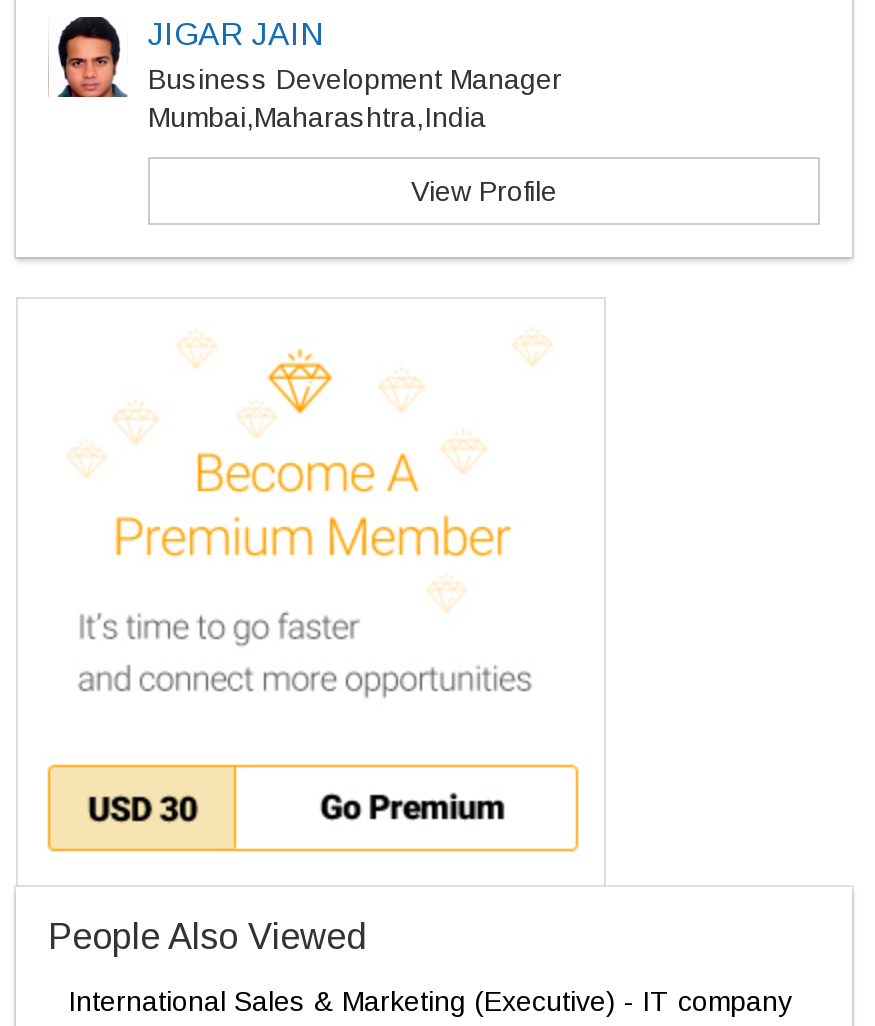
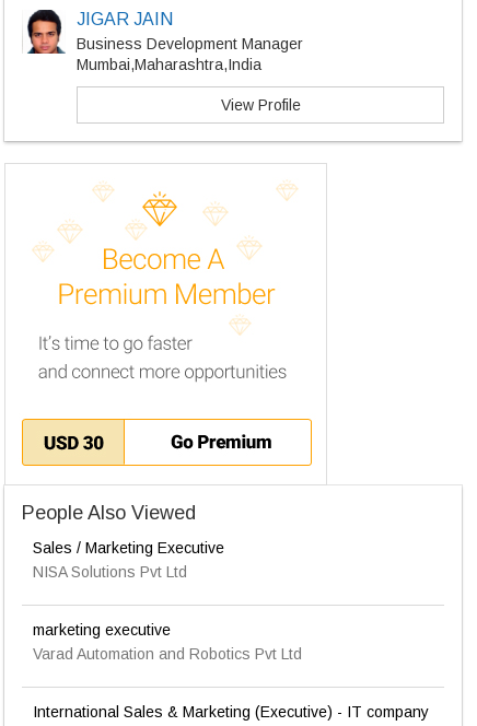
none -> [33,539,302,663] Sales / Marketing Executive | NISA Solutions Pvt Ltd | marketing executive | Varad Automation and Robotics Pvt Ltd

